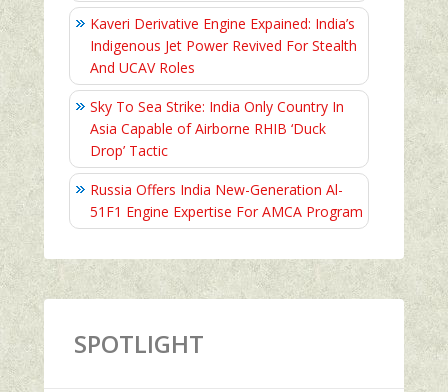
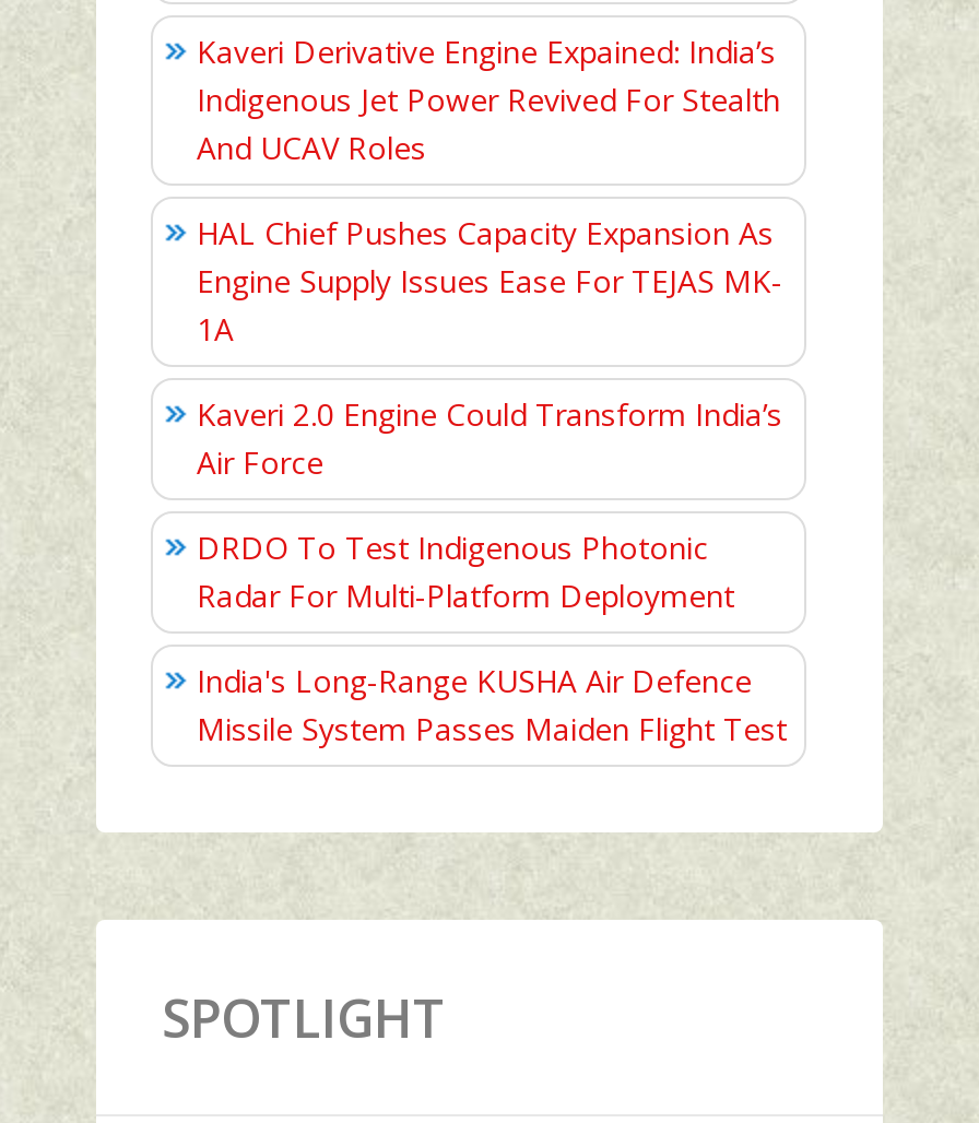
[90,97,363,221] Sky To Sea Strike: India Only Country In | Asia Capable of Airborne RHIB ‘Duck | Drop’ Tactic | Russia Offers India New-Generation Al- | 51F1 Engine Expertise For AMCA Program -> [197,211,787,749] HAL Chief Pushes Capacity Expansion As | Engine Supply Issues Ease For TEJAS MK- | 1A | Kaveri 2.0 Engine Could Transform India’s | Air Force | DRDO To Test Indigenous Photonic | Radar For Multi-Platform Deployment | India's Long-Range KUSHA Air Defence | Missile System Passes Maiden Flight Test

